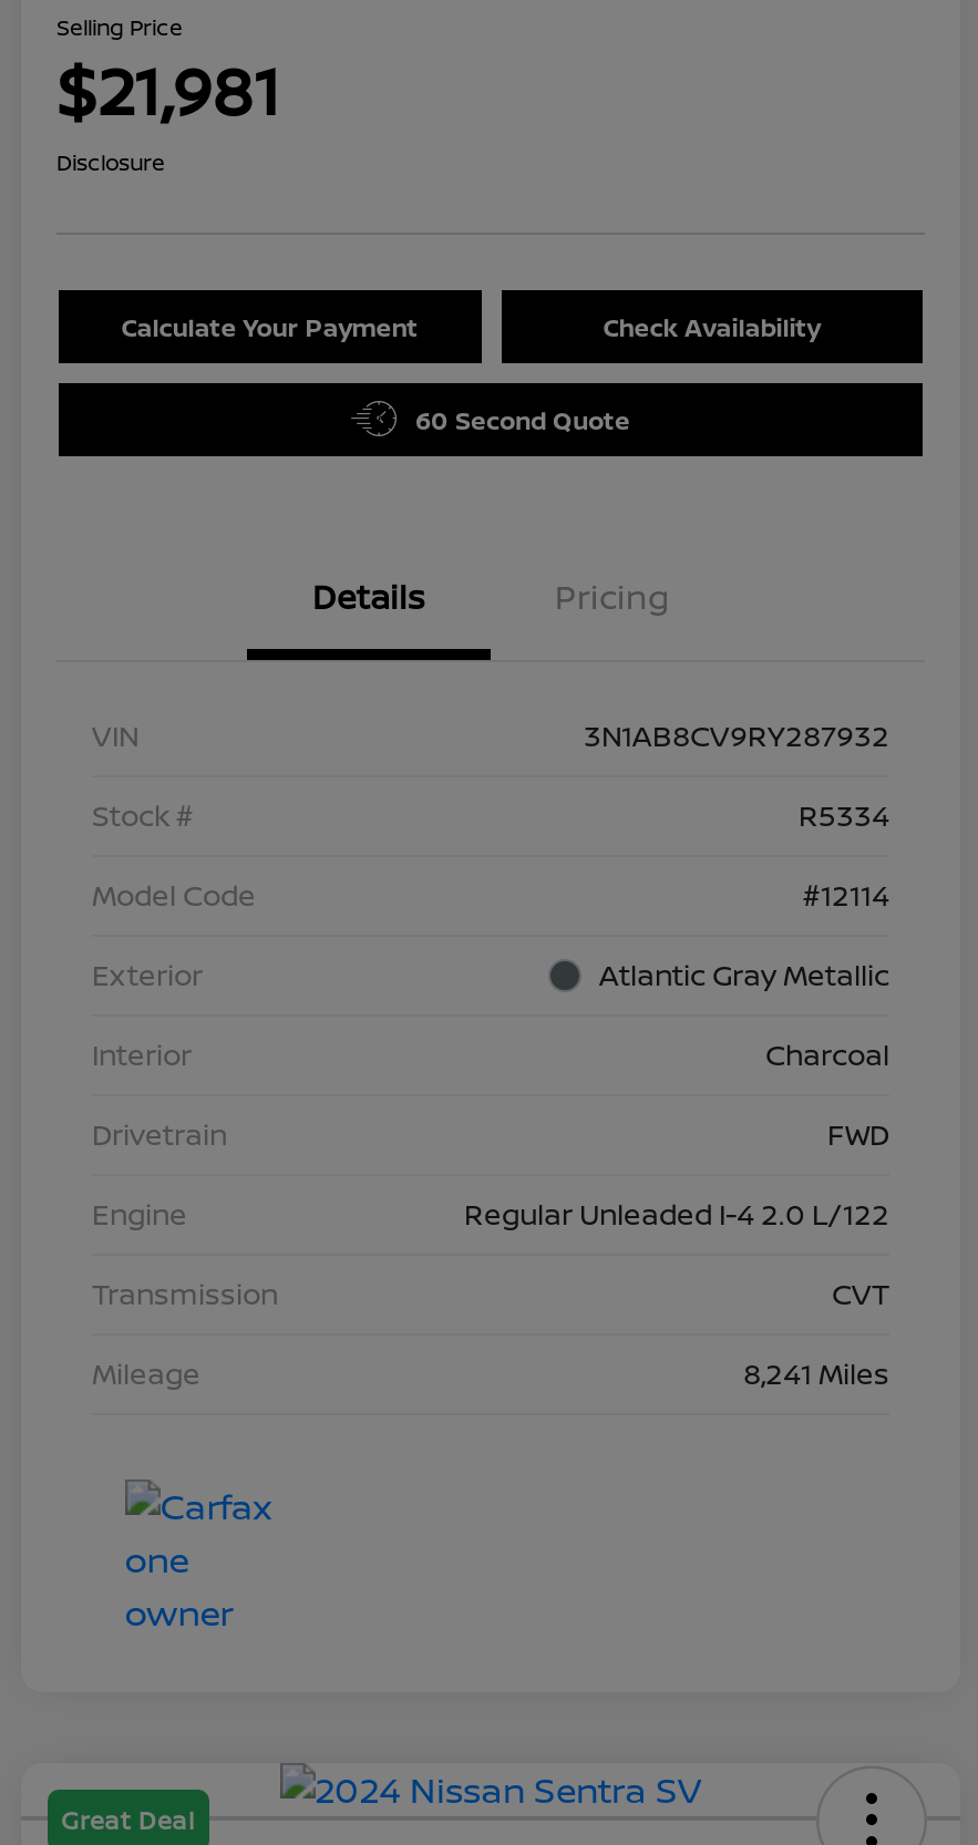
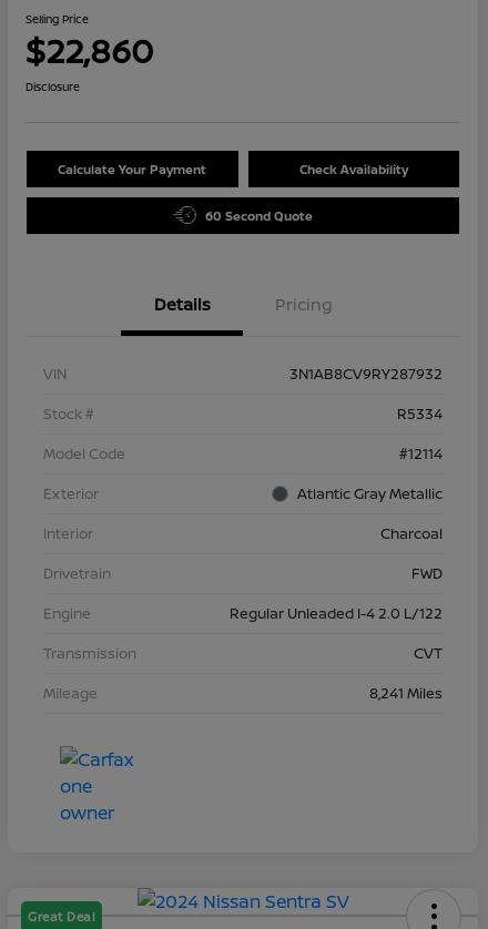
[56,44,280,135] $21,981 -> [26,27,153,73] $22,860

